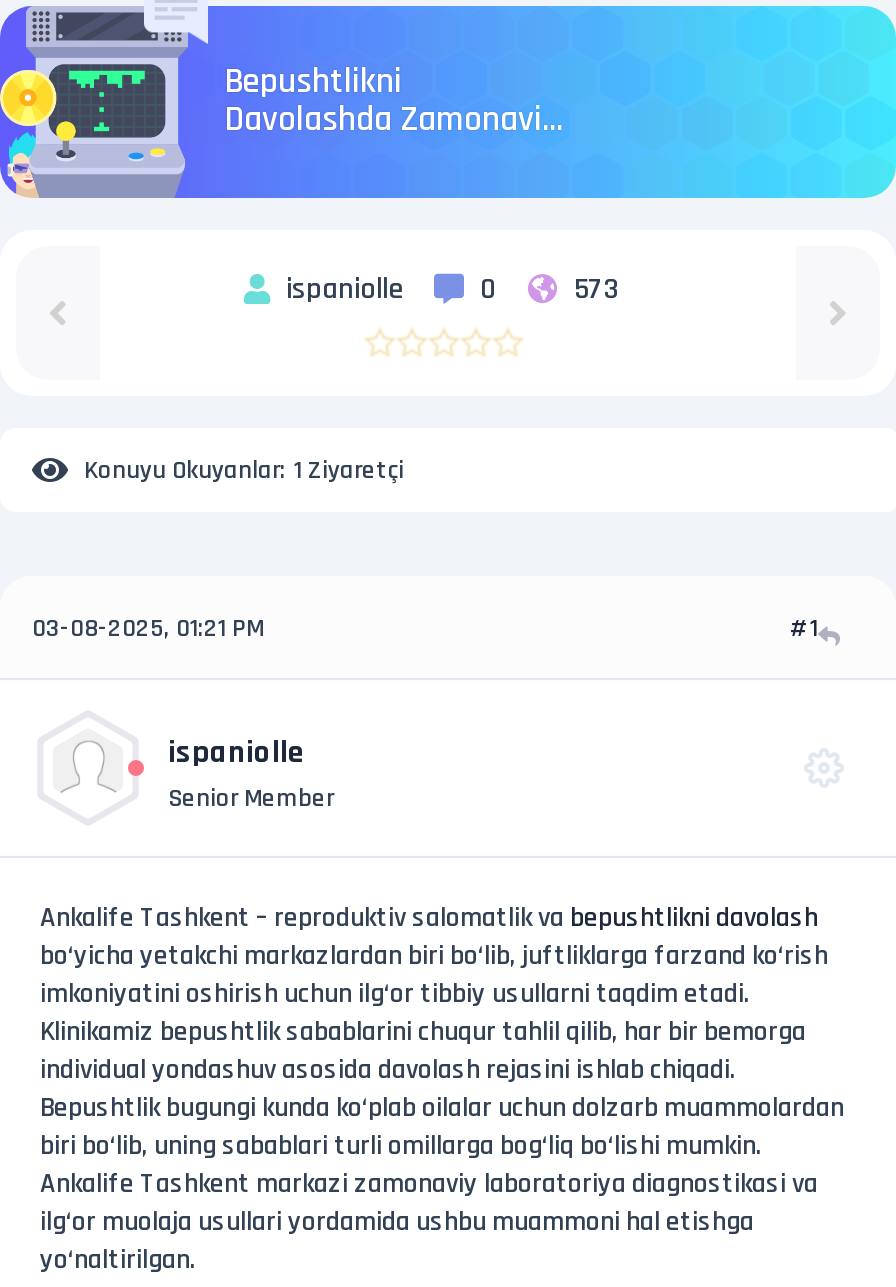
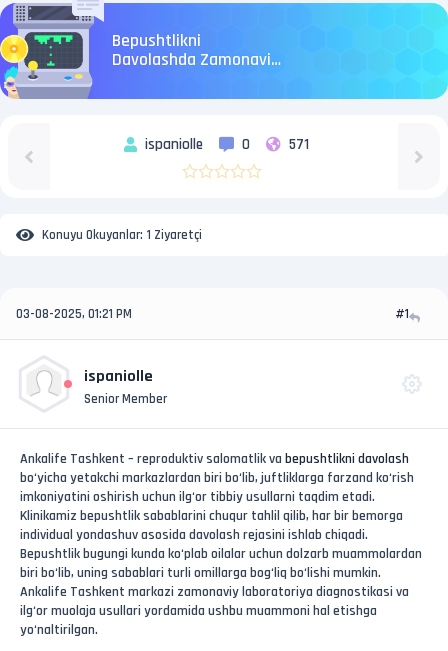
[574,270,620,308] 573 -> [288,135,308,154] 571

